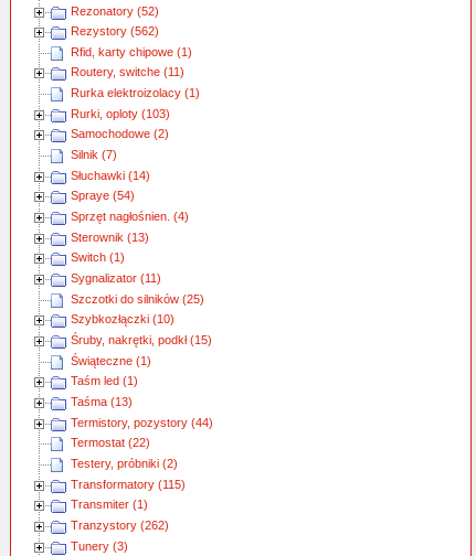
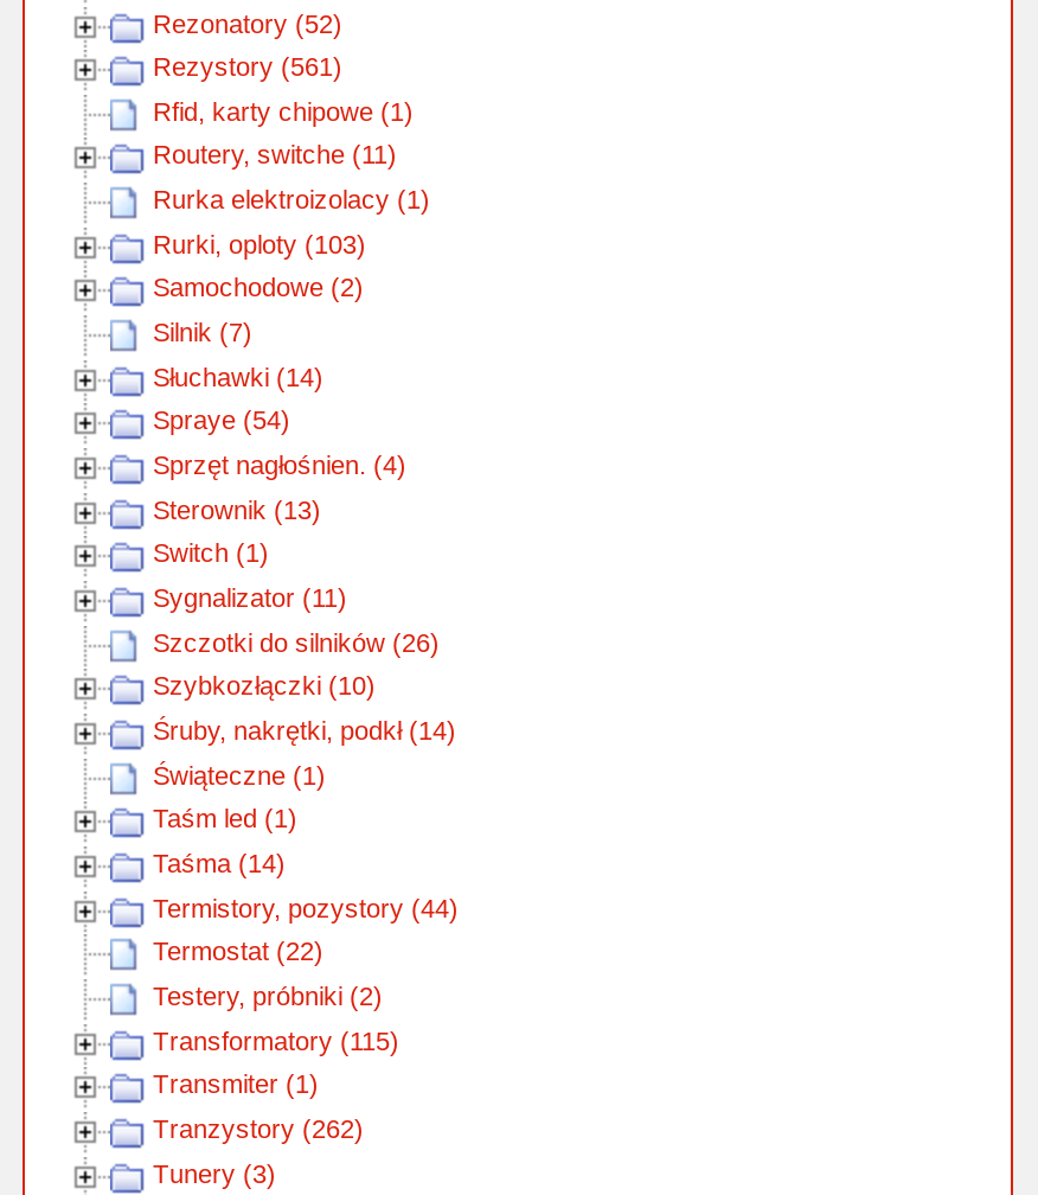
[71,24,159,38] Rezystory (562) -> [153,53,342,81] Rezystory (561)
[71,292,204,305] Szczotki do silników (25) -> [153,628,440,656] Szczotki do silników (26)
[71,333,212,346] Śruby, nakrętki, podkł (15) -> [153,716,456,745] Śruby, nakrętki, podkł (14)
[71,395,133,408] Taśma (13) -> [153,849,286,877] Taśma (14)

